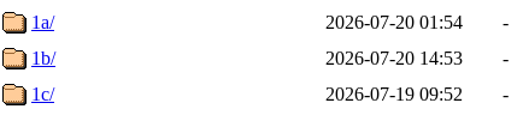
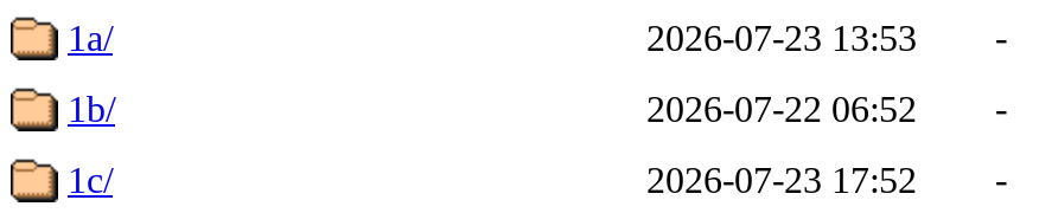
[325,12,463,32] 2026-07-20 01:54 -> [646,18,917,58] 2026-07-23 13:53
[325,48,463,68] 2026-07-20 14:53 -> [646,89,917,129] 2026-07-22 06:52
[325,84,463,104] 2026-07-19 09:52 -> [646,160,917,200] 2026-07-23 17:52

